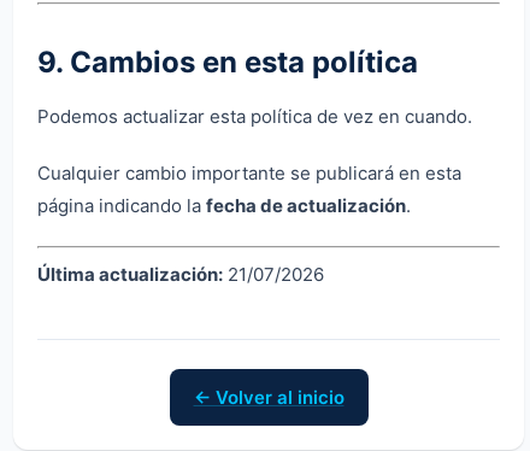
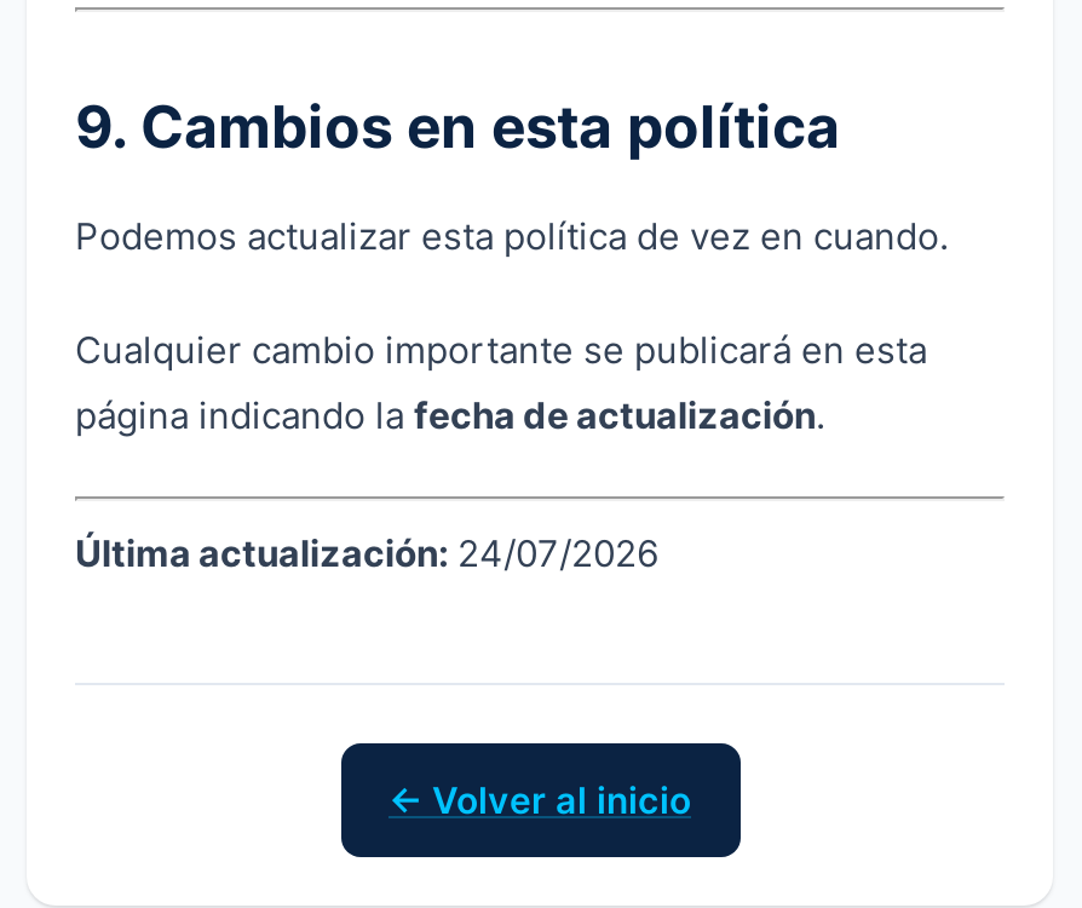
[37,262,324,285] Última actualización: 21/07/2026 -> [75,529,658,575] Última actualización: 24/07/2026

